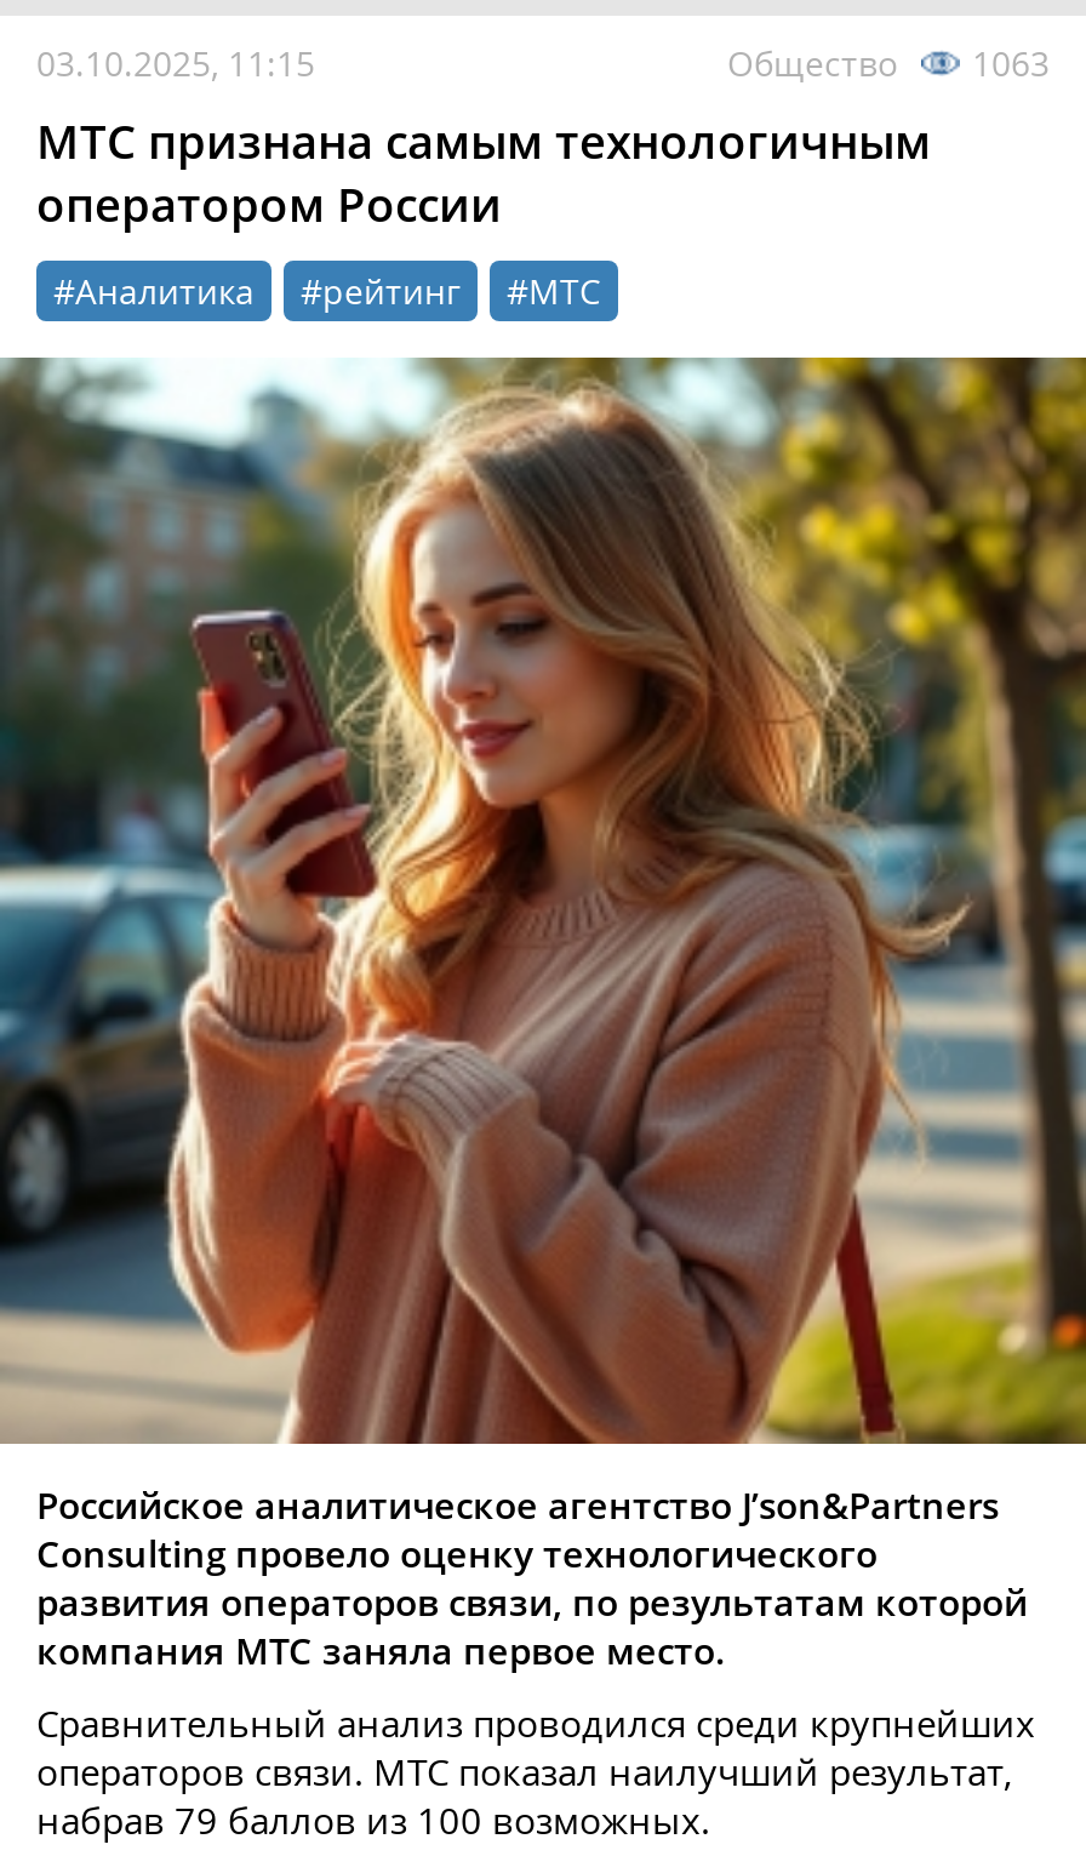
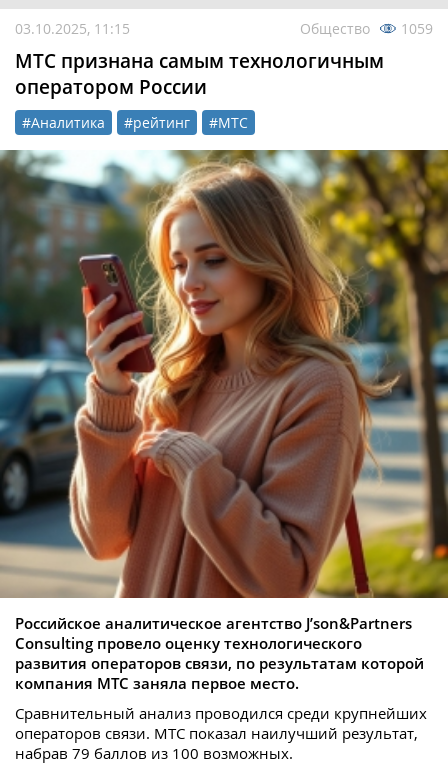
[727,40,1050,86] Общество 1063 -> [300,19,433,38] Общество 1059

